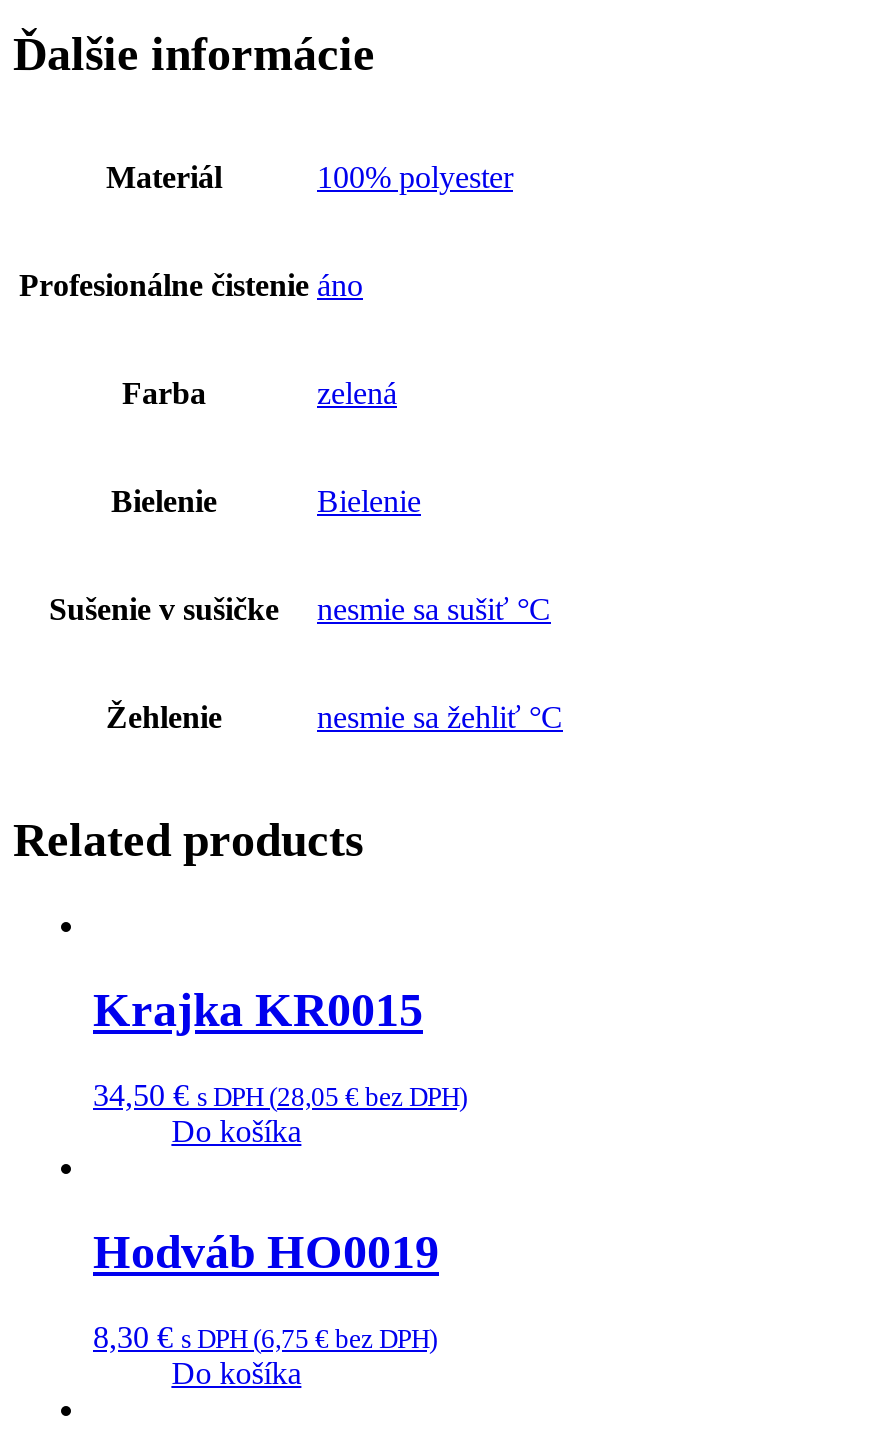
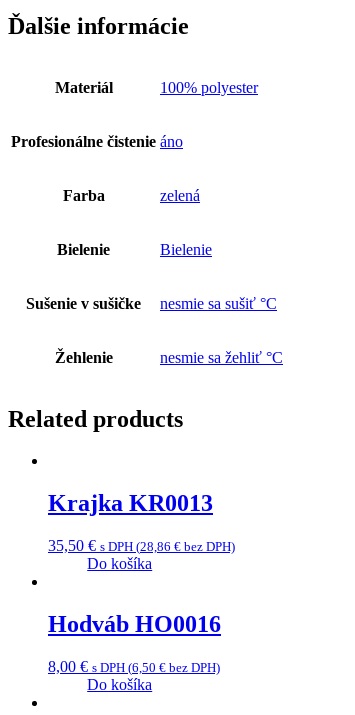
[93,985,423,1037] Krajka KR0015 -> [48,490,213,516] Krajka KR0013
[93,1078,467,1112] 34,50 € s DPH (28,05 €bez DPH) -> [48,537,235,554] 35,50 € s DPH (28,86 €bez DPH)
[93,1226,439,1278] Hodváb HO0019 -> [48,611,221,637] Hodváb HO0016
[93,1320,437,1354] 8,30 € s DPH (6,75 €bez DPH) -> [48,658,220,675] 8,00 € s DPH (6,50 €bez DPH)

